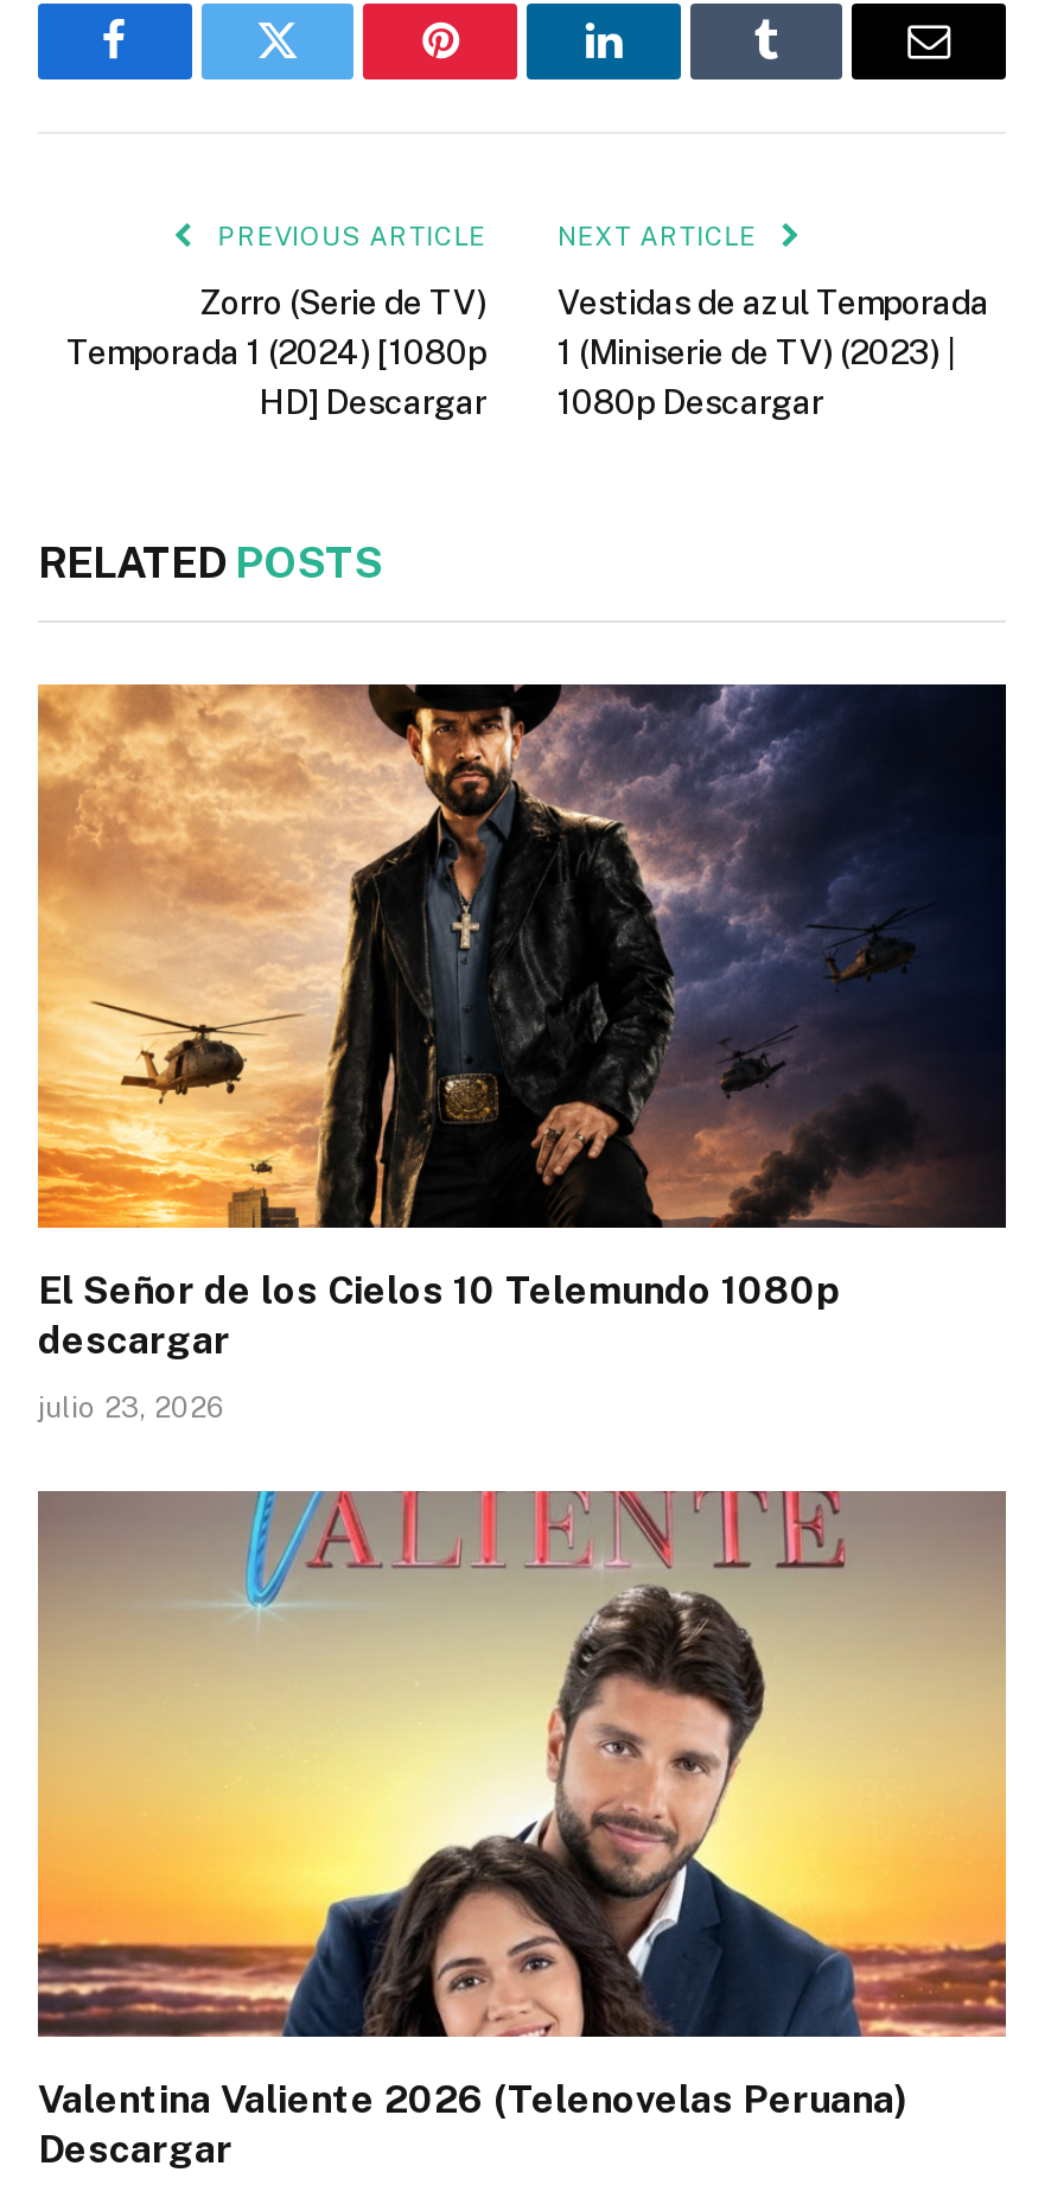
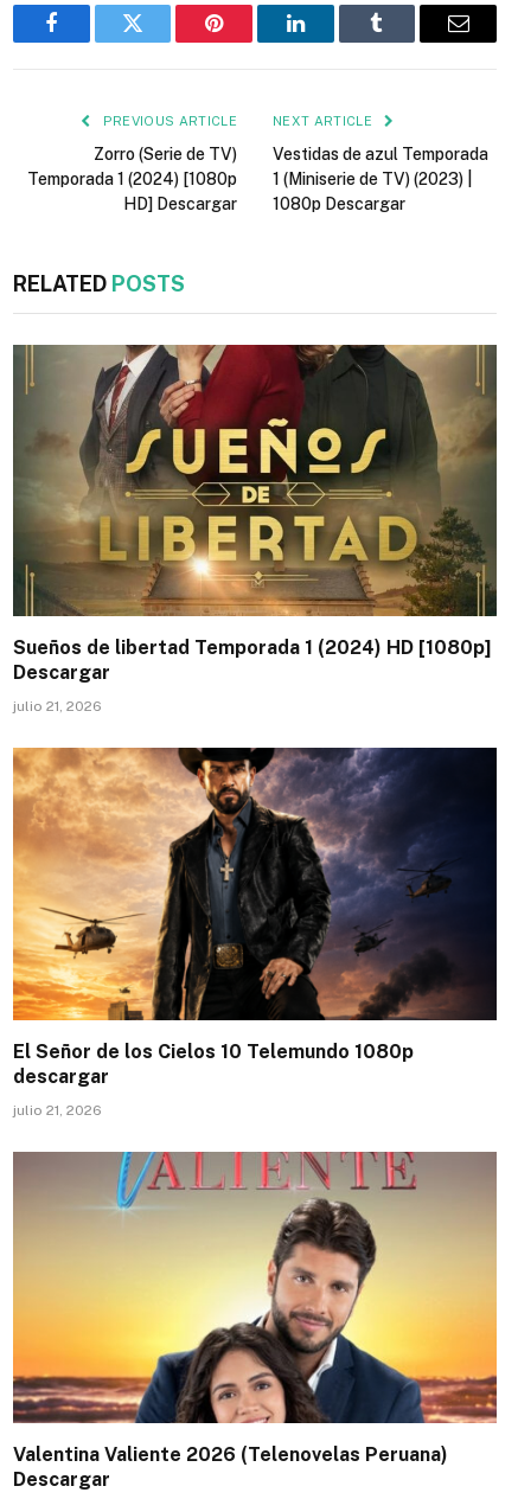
none -> [12,344,497,715] [image] | Sueños de libertad Temporada 1 (2024) HD [1080p] | Descargar | julio 21, 2026
[38,1392,225,1425] julio 23, 2026 -> [13,1102,102,1118] julio 21, 2026

